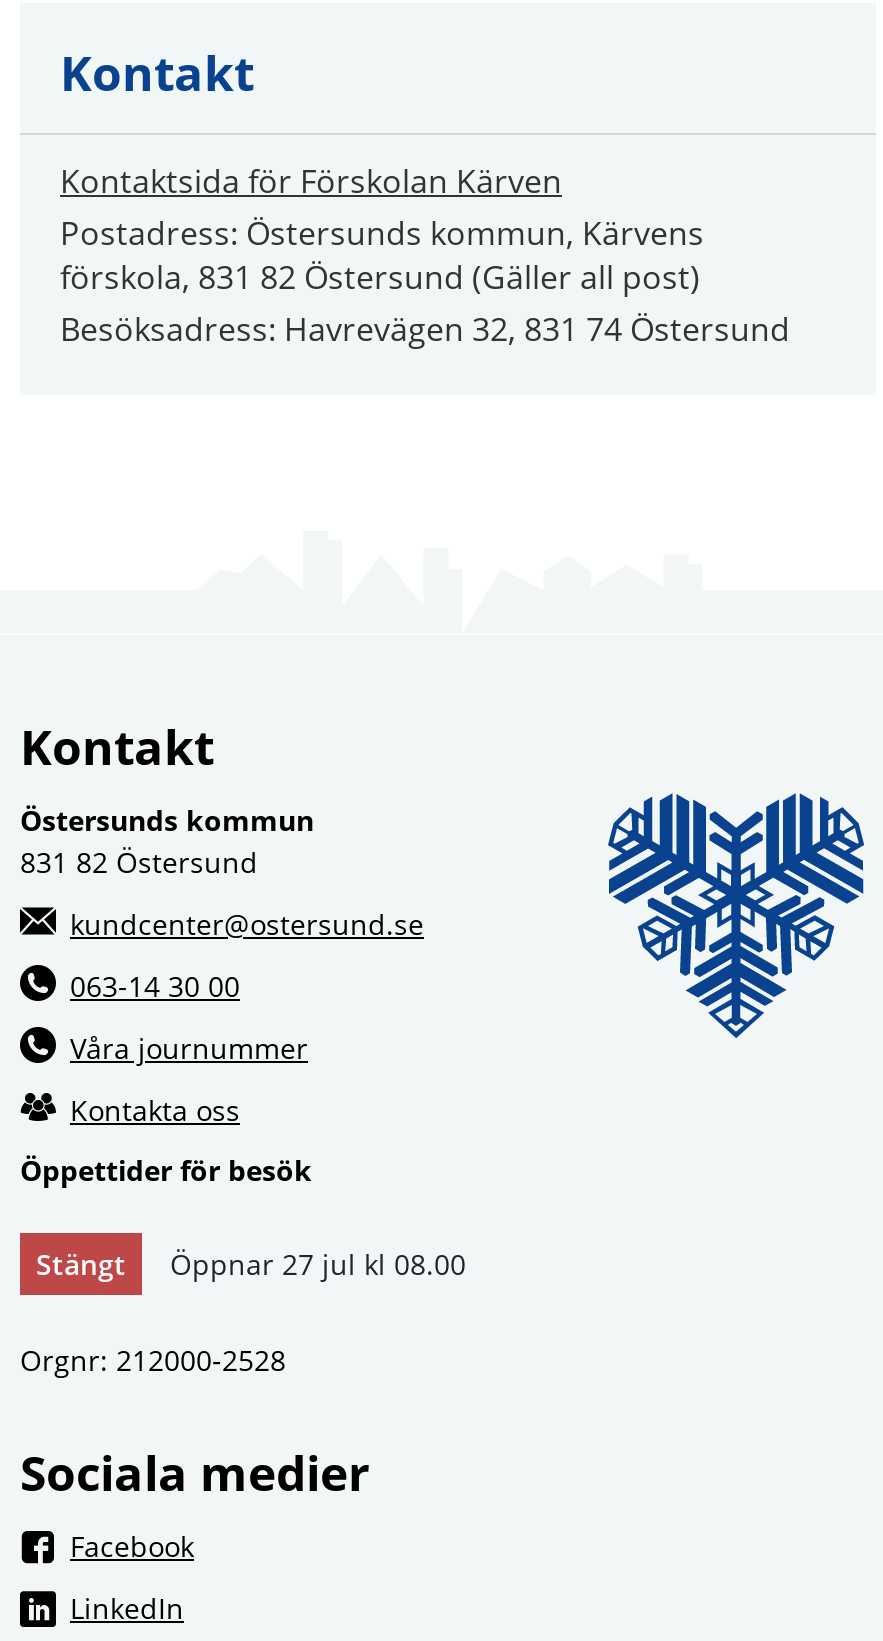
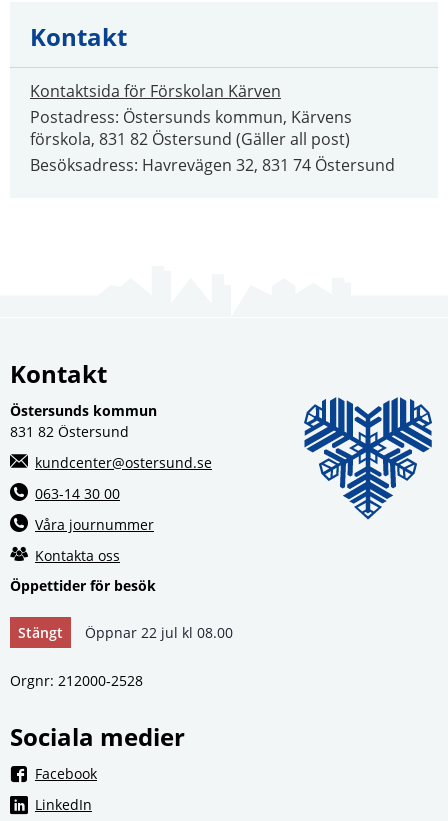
[36,1245,466,1283] Stängt Öppnar 27 jul kl 08.00 -> [18,623,233,642] Stängt Öppnar 22 jul kl 08.00

